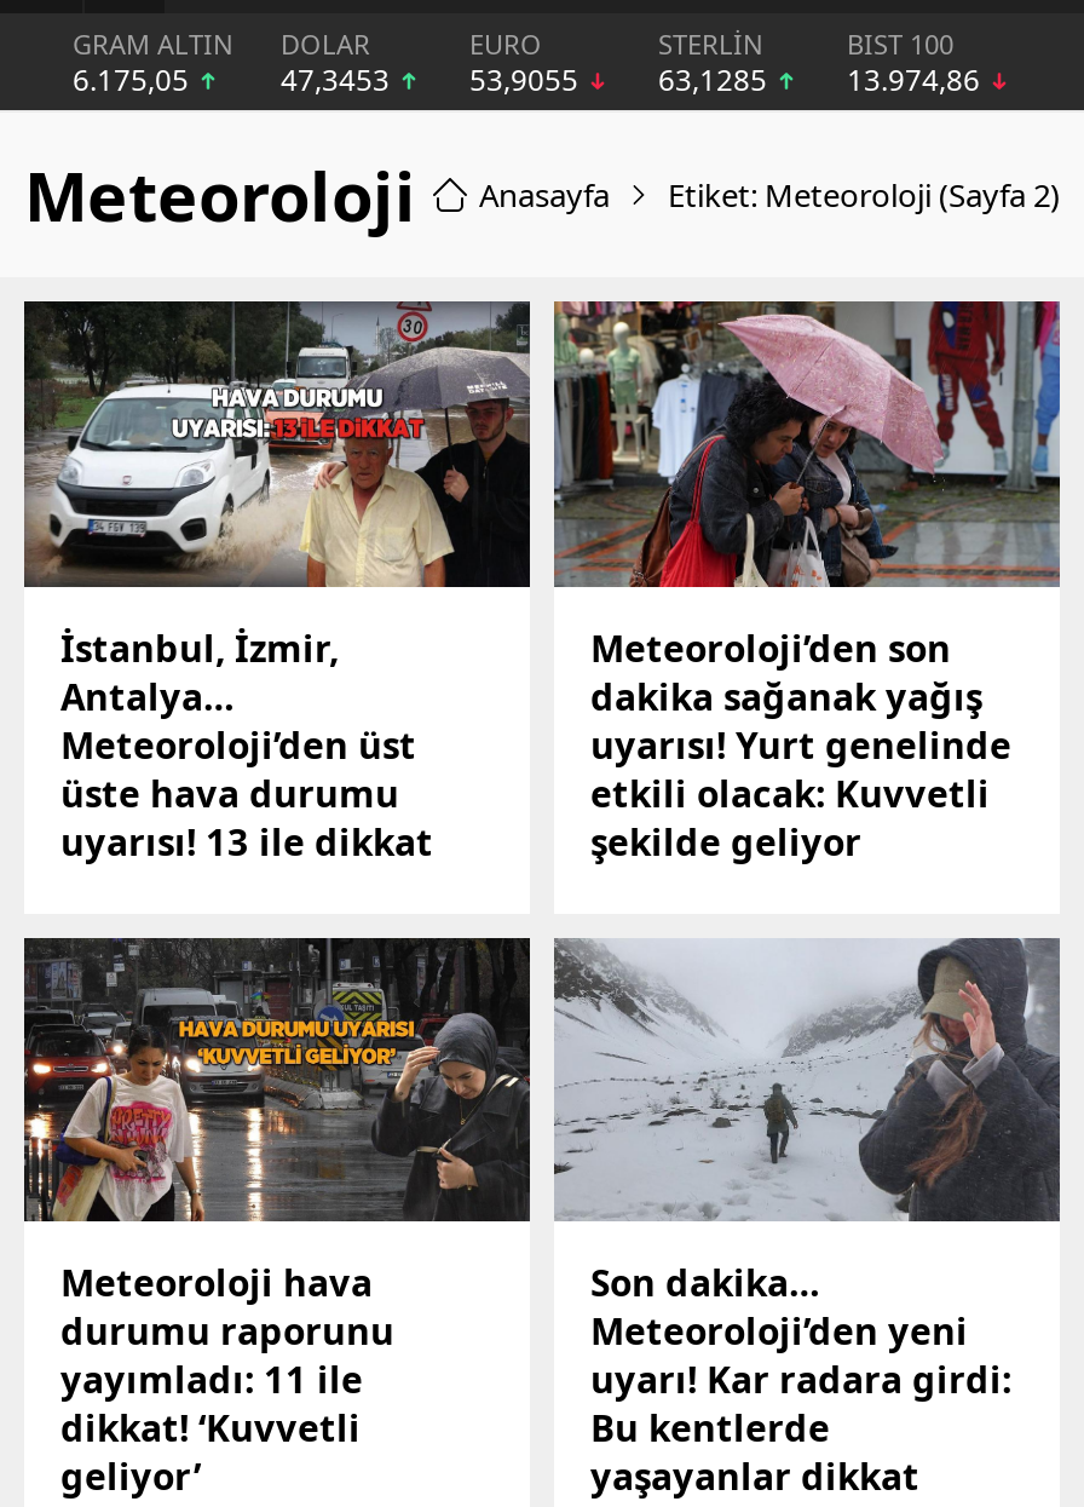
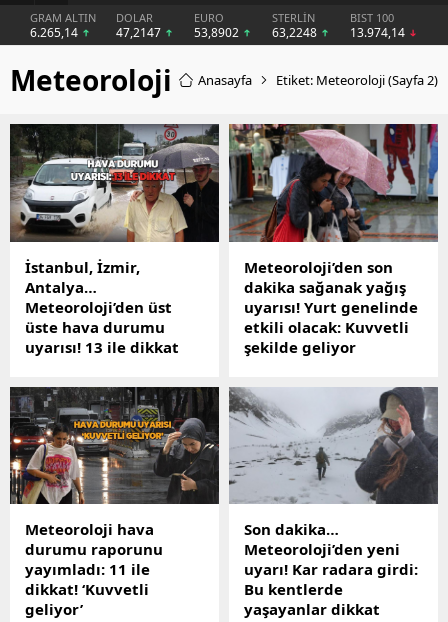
[73,59,196,100] 6.175,05 -> [30,24,81,41] 6.265,14
[281,59,397,100] 47,3453 -> [116,24,164,41] 47,2147
[469,59,586,100] 53,9055 -> [194,24,242,41] 53,8902
[658,59,774,100] 63,1285 -> [272,24,320,41] 63,2248
[847,59,987,100] 13.974,86 -> [350,24,408,41] 13.974,14

